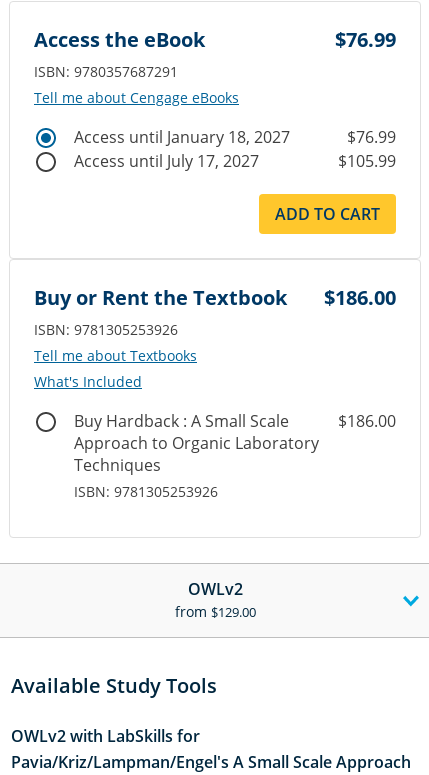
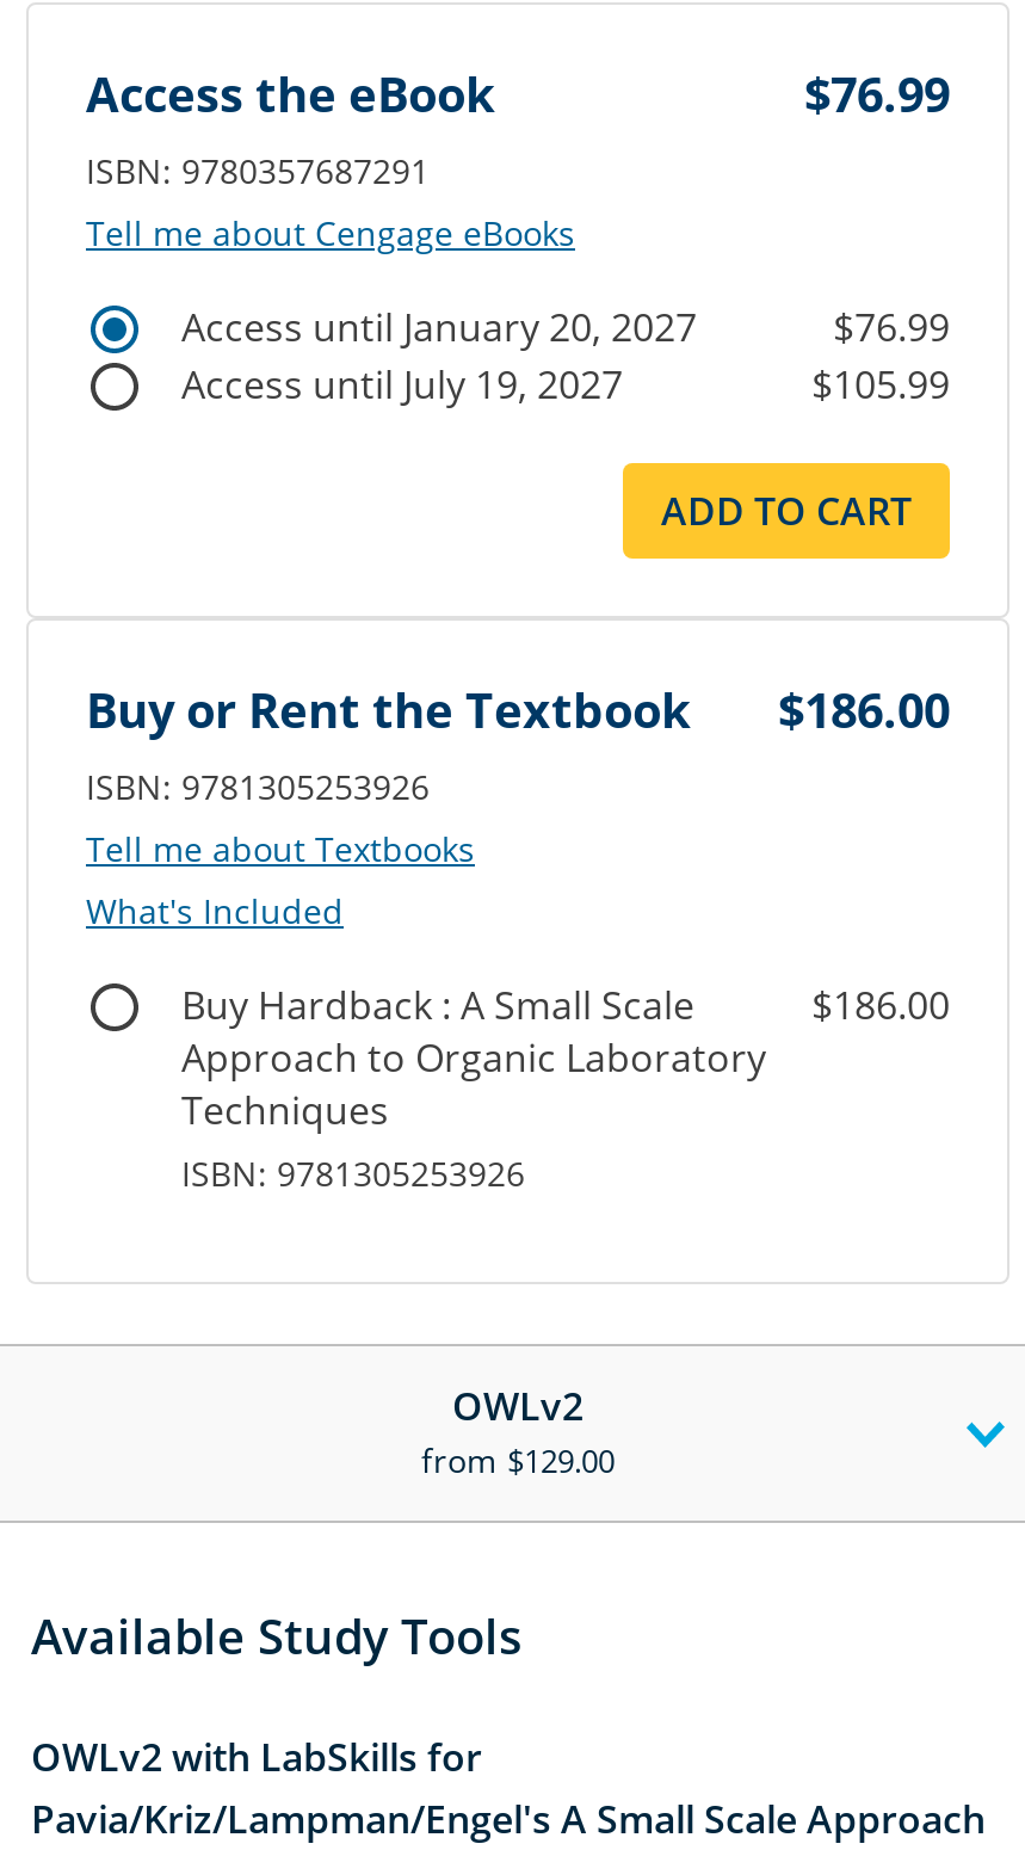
[74,126,290,148] Access until January 18, 2027 -> [181,300,697,353] Access until January 20, 2027
[74,150,259,172] Access until July 17, 2027 -> [181,357,623,410] Access until July 19, 2027

